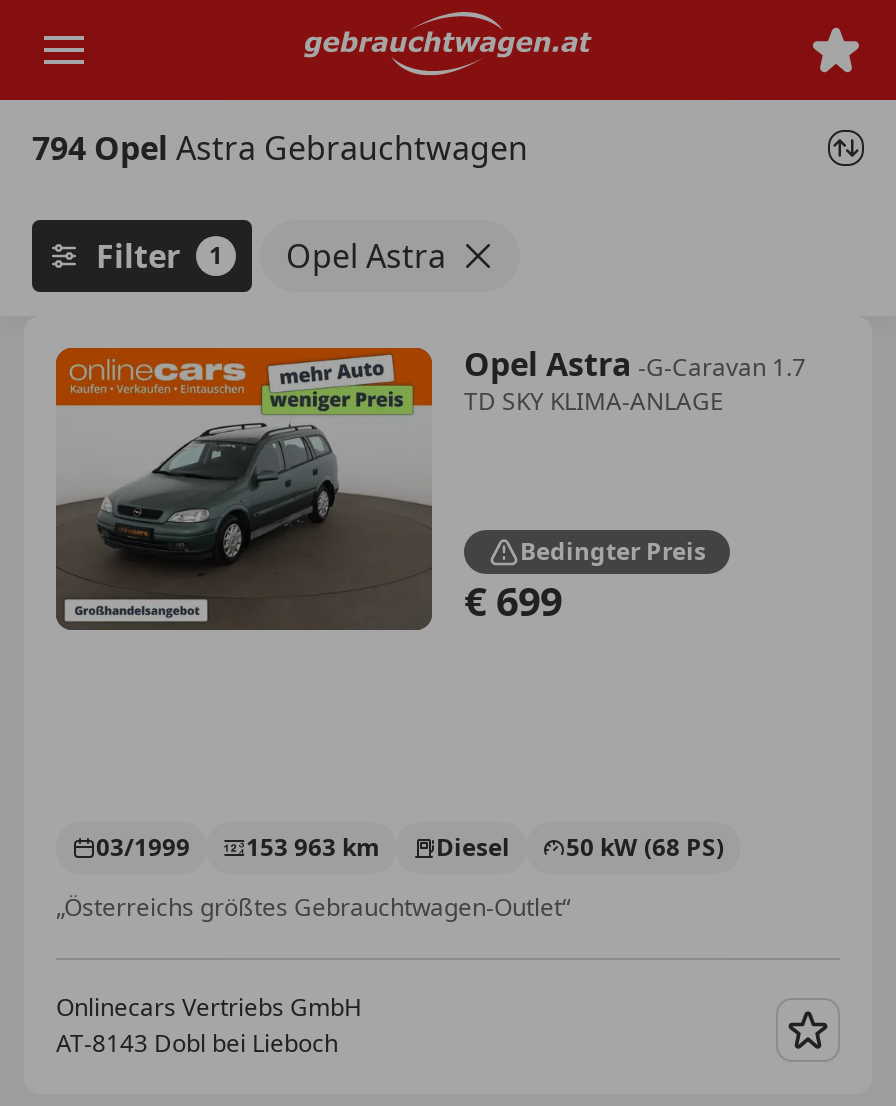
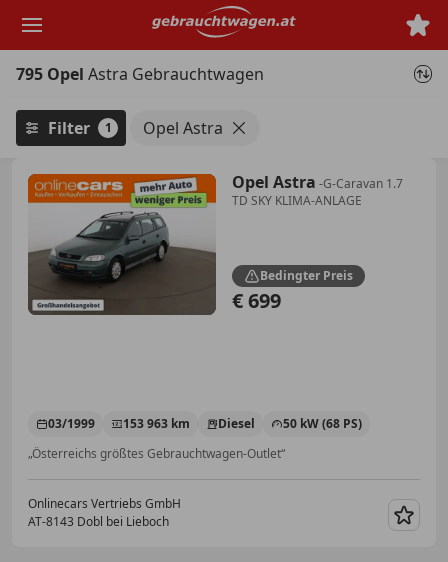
[32,126,528,170] 794 Opel Astra Gebrauchtwagen -> [16,63,264,85] 795 Opel Astra Gebrauchtwagen

